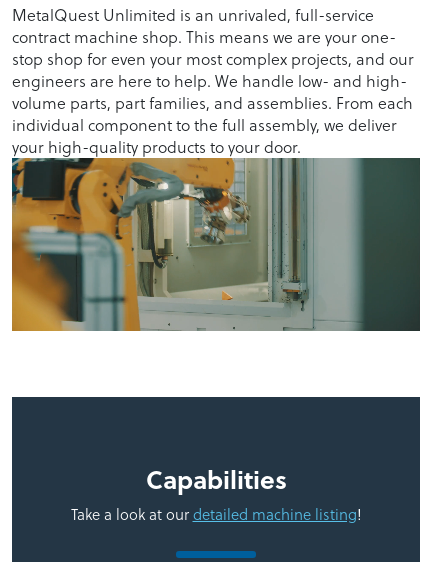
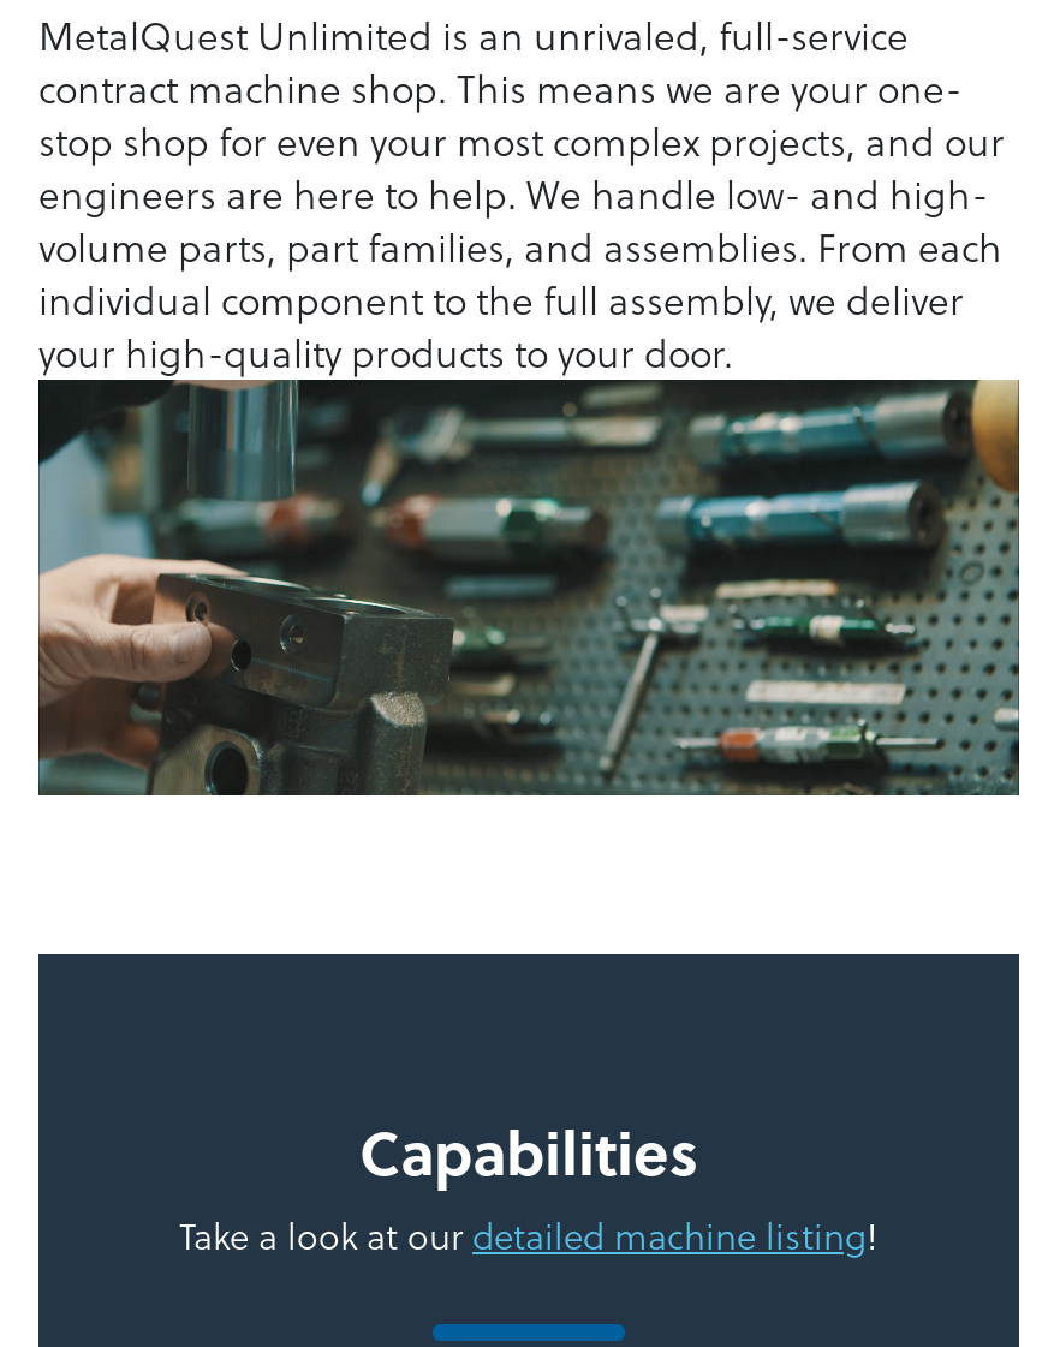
[11,157,421,332] [image] -> [36,377,1022,798] [image]

